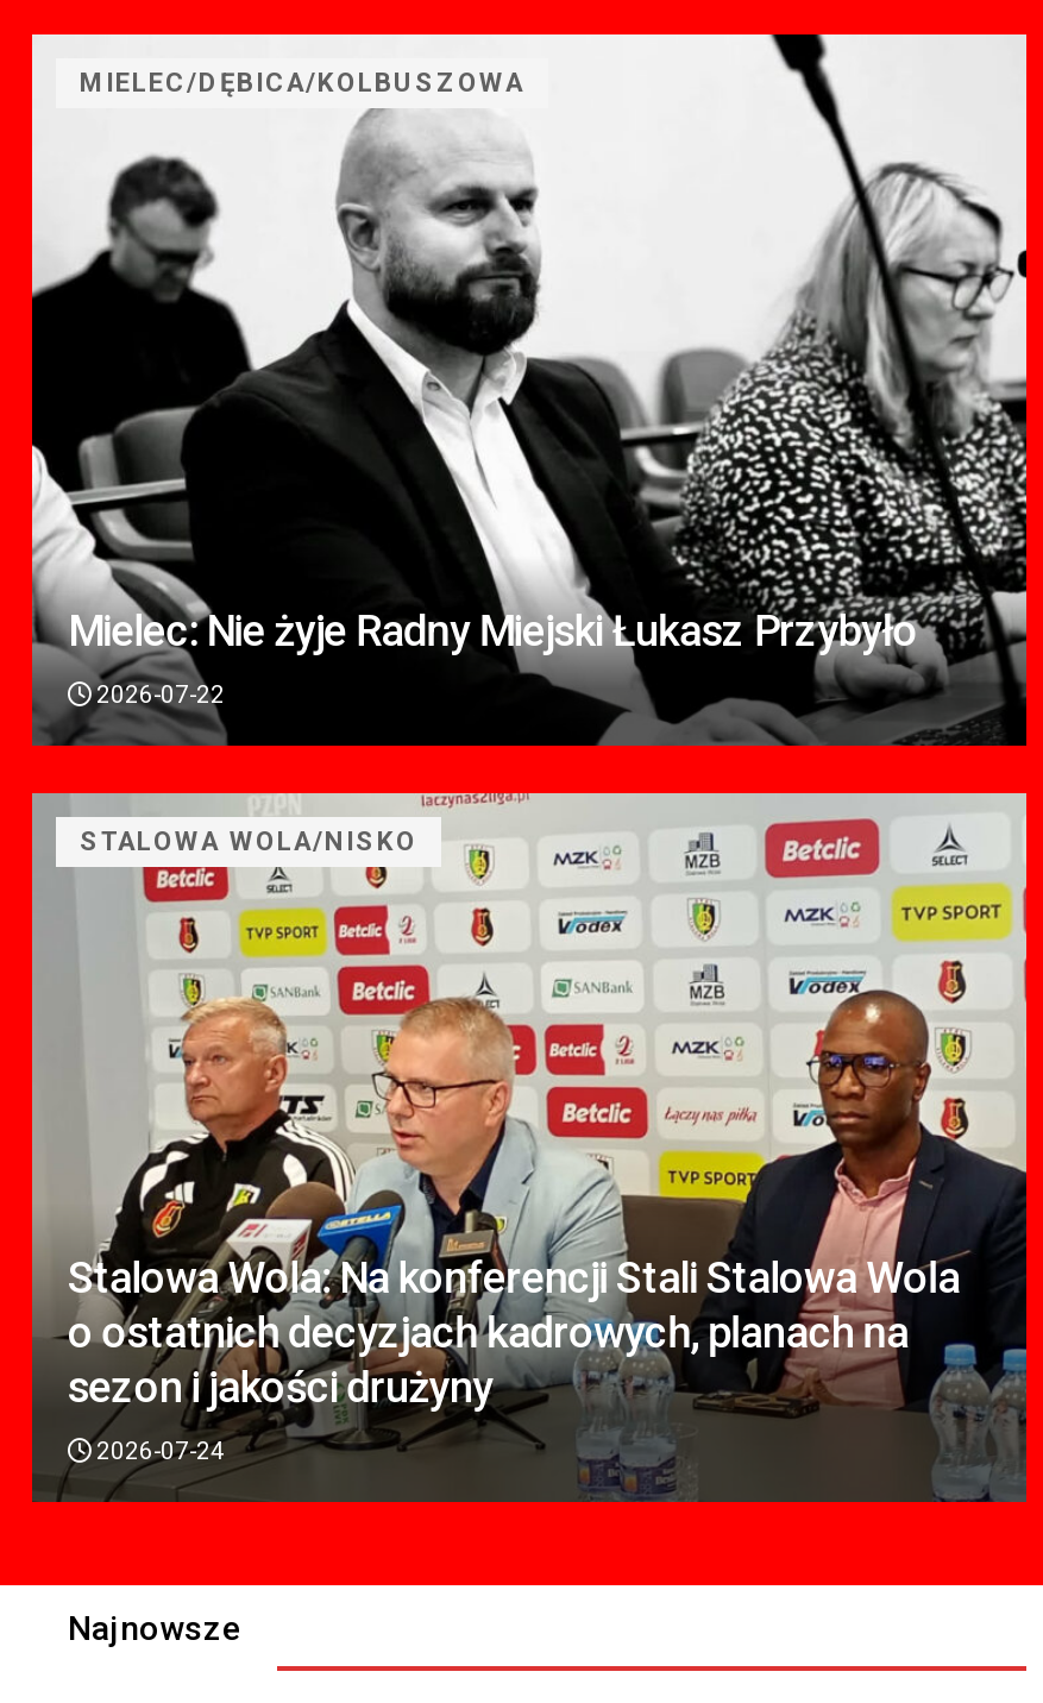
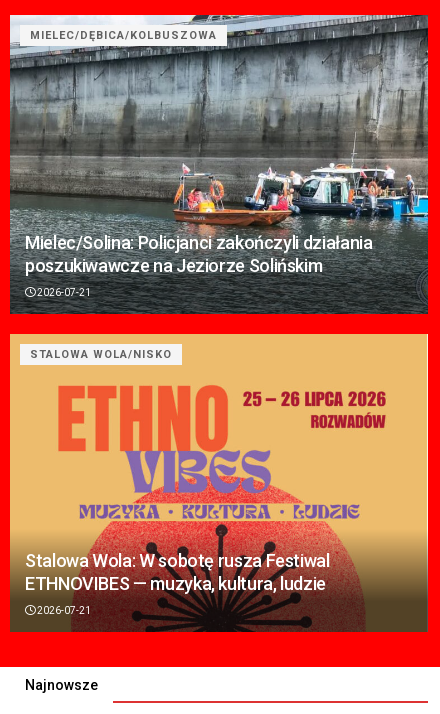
[30,32,1029,746] [image] | Mielec: Nie żyje Radny Miejski Łukasz Przybyło -> [9,14,429,314] [image] | Mielec/Solina: Policjanci zakończyli działania | poszukiwawcze na Jeziorze Solińskim
[92,680,225,707] 2026-07-22 -> [35,287,91,298] 2026-07-21
[32,793,1029,1502] [image] | Stalowa Wola: Na konferencji Stali Stalowa Wola | o ostatnich decyzjach kadrowych, planach na | sezon i jakości drużyny -> [10,334,429,632] [image] | Stalowa Wola: W sobotę rusza Festiwal | ETHNOVIBES — muzyka, kultura, ludzie
[92,1439,225,1465] 2026-07-24 -> [35,605,91,616] 2026-07-21

